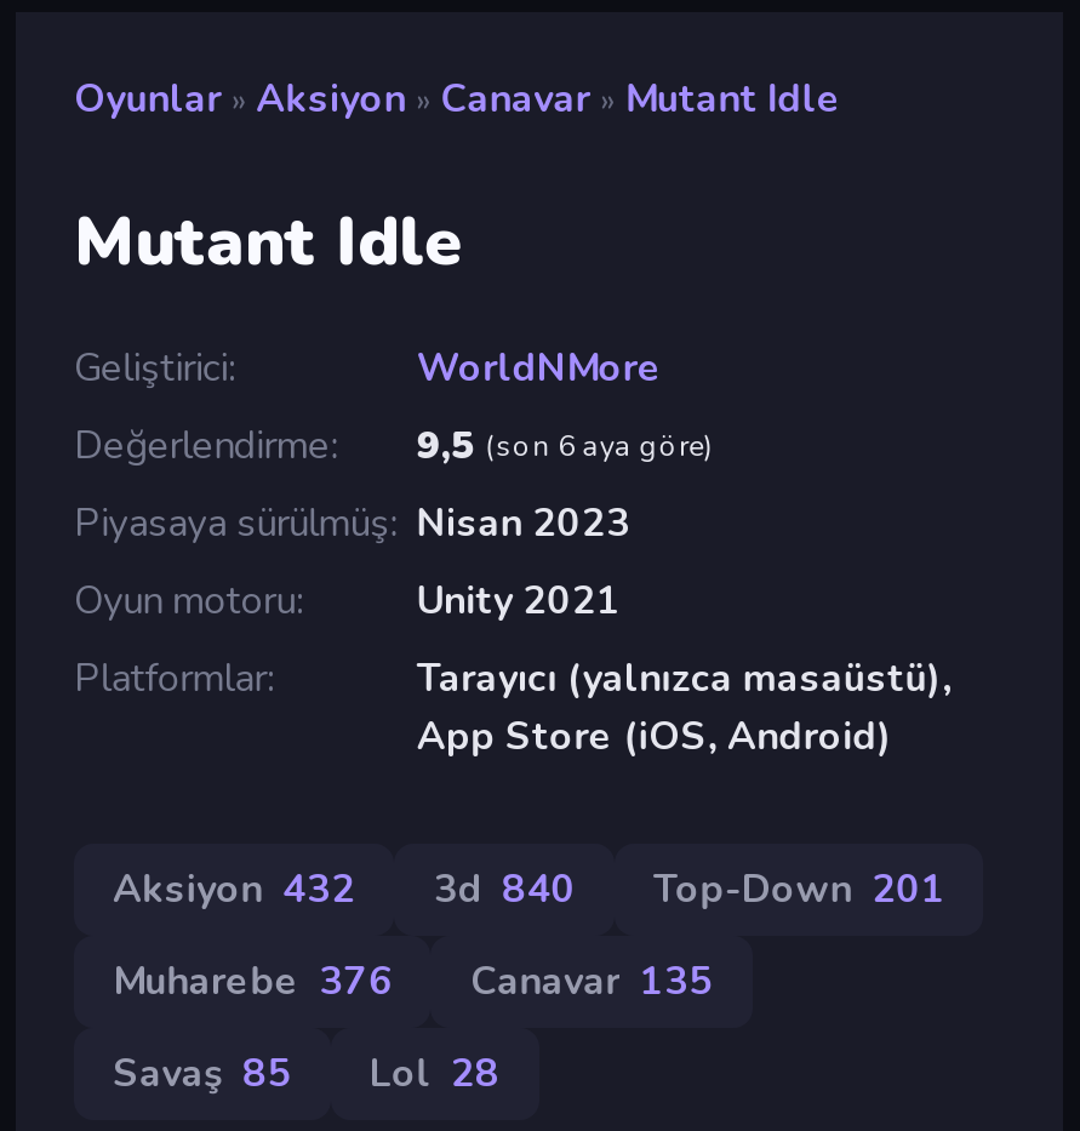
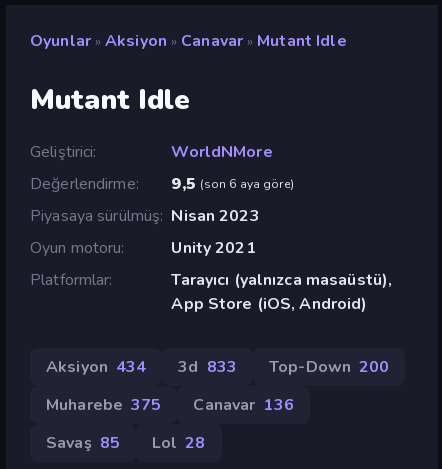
[113,863,356,916] Aksiyon 432 -> [46,356,146,378] Aksiyon 434
[433,863,576,916] 3d 840 -> [178,356,237,378] 3d 833
[653,863,945,916] Top-Down 201 -> [269,356,389,378] Top-Down 200
[113,955,393,1008] Muharebe 376 -> [46,394,161,416] Muharebe 375
[470,955,713,1008] Canavar 135 -> [193,394,294,416] Canavar 136

